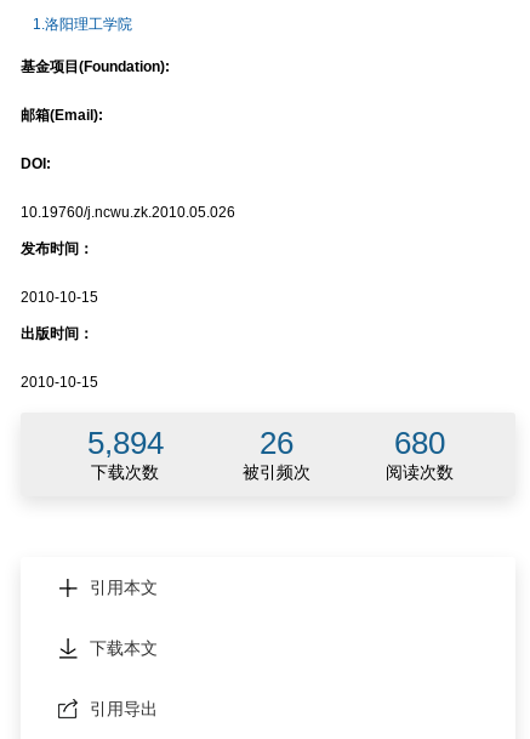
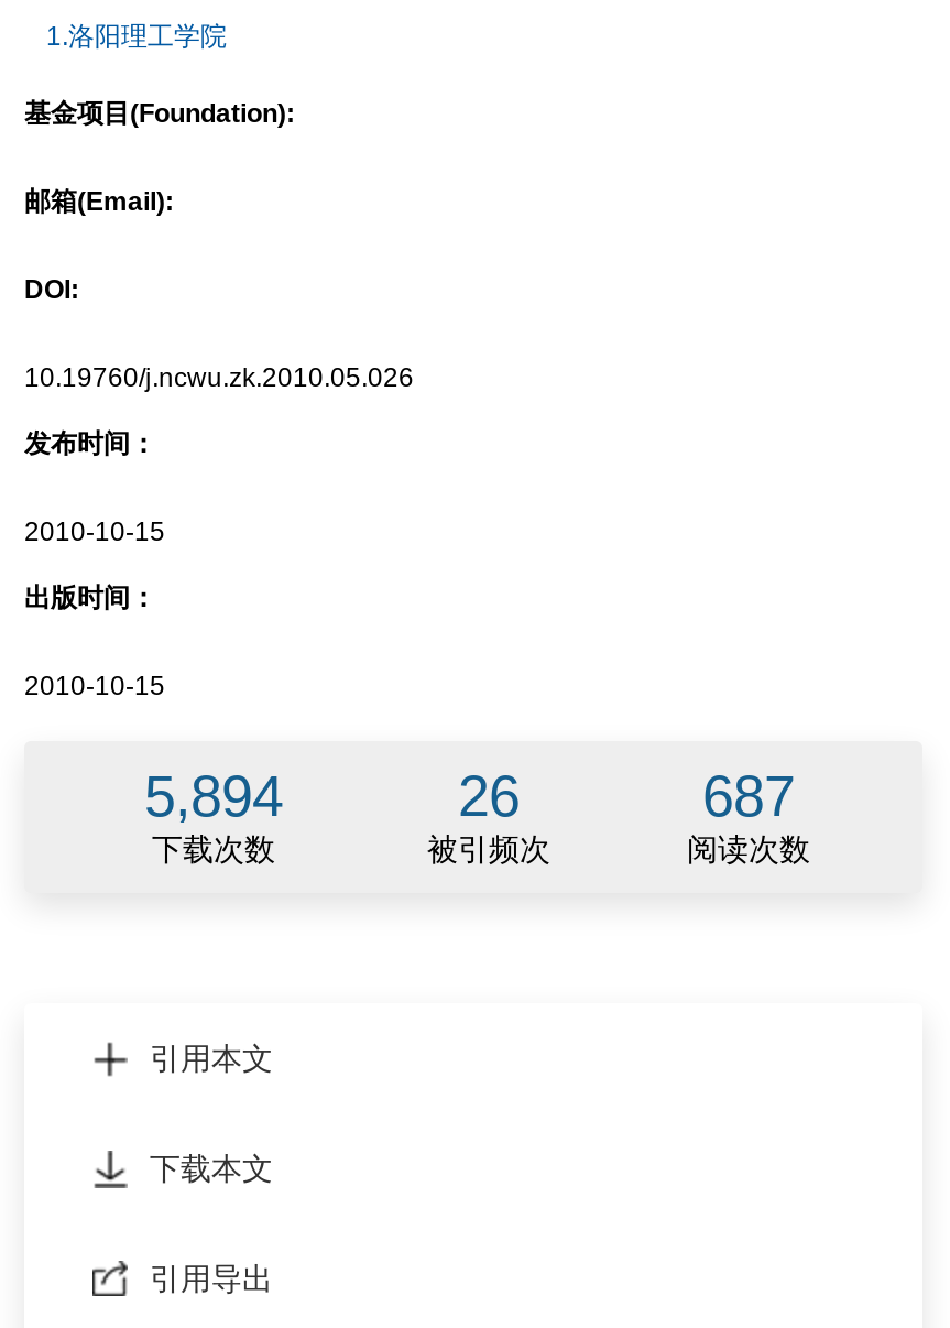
[394,425,445,461] 680 -> [702,763,795,829] 687

